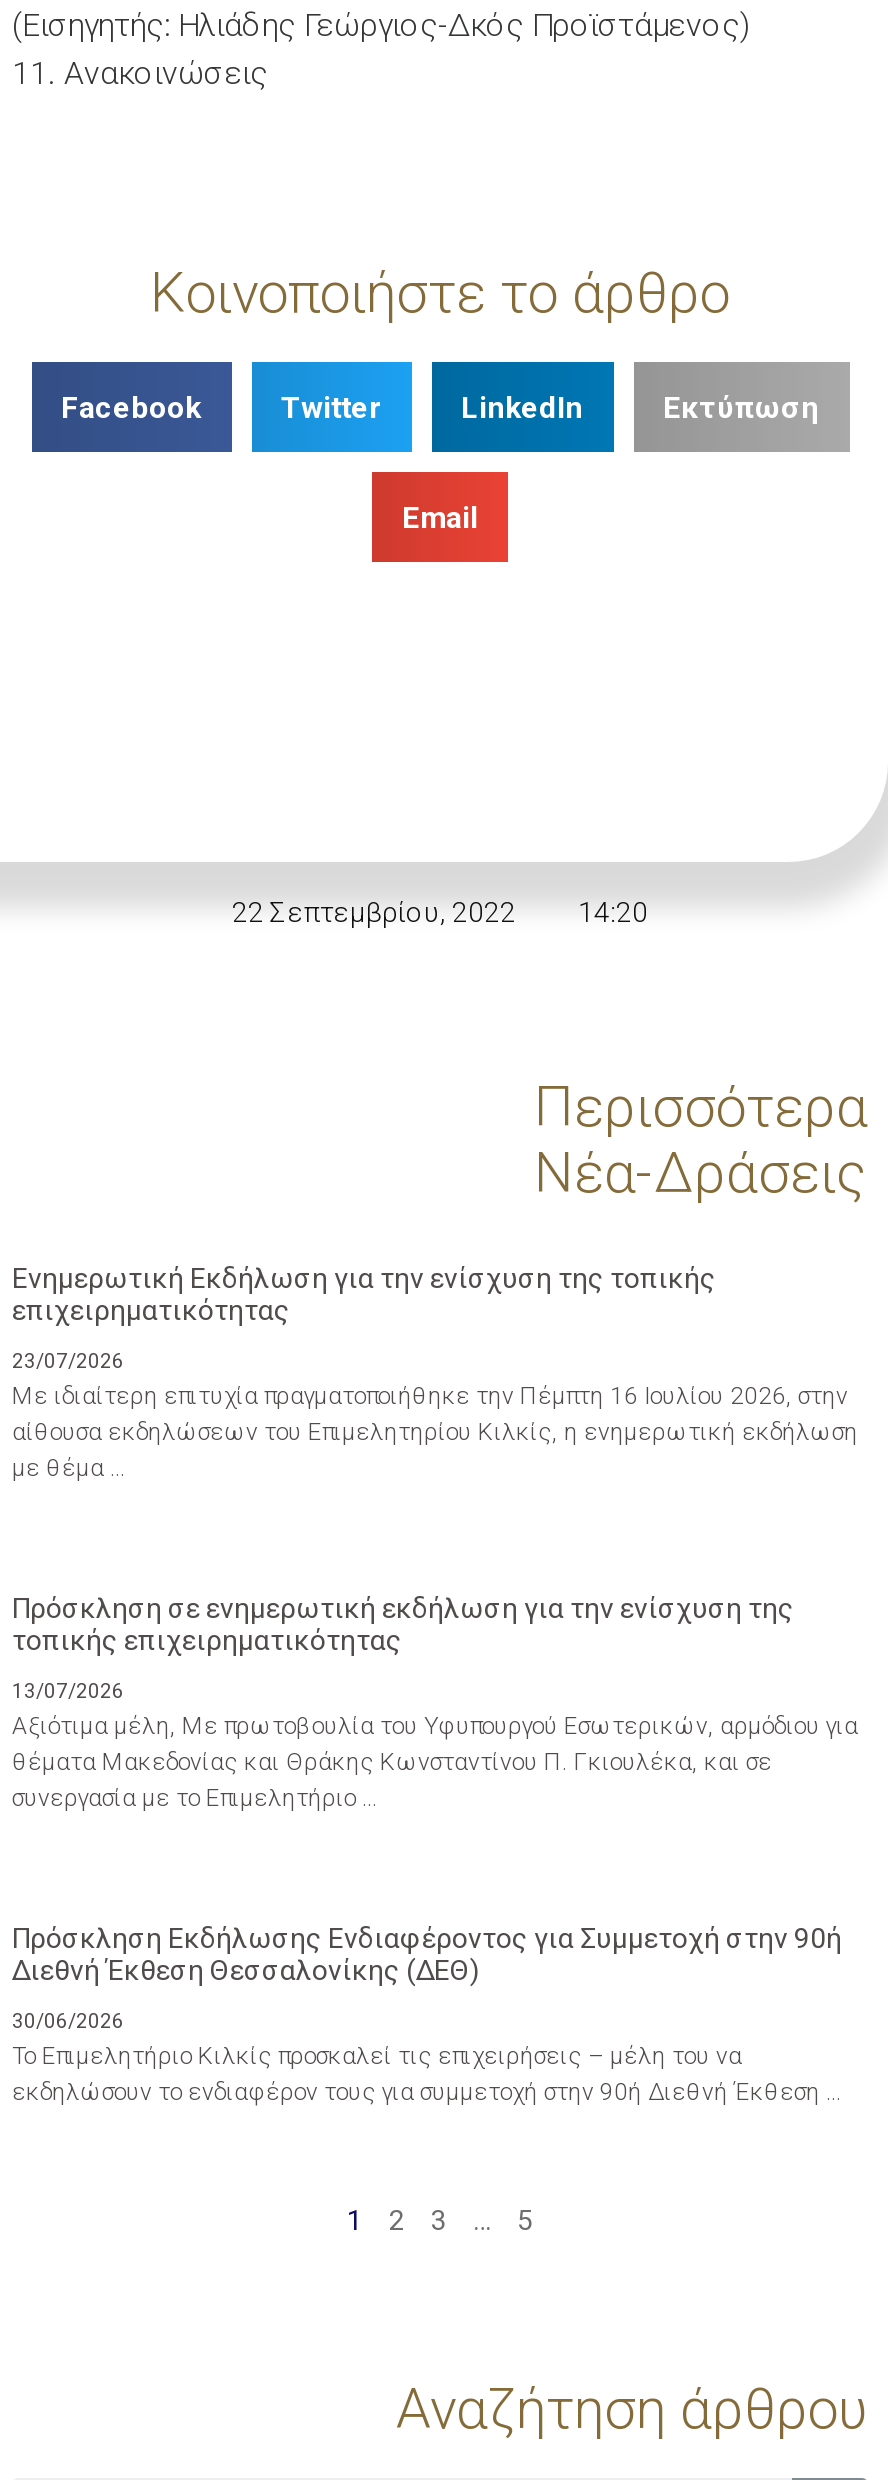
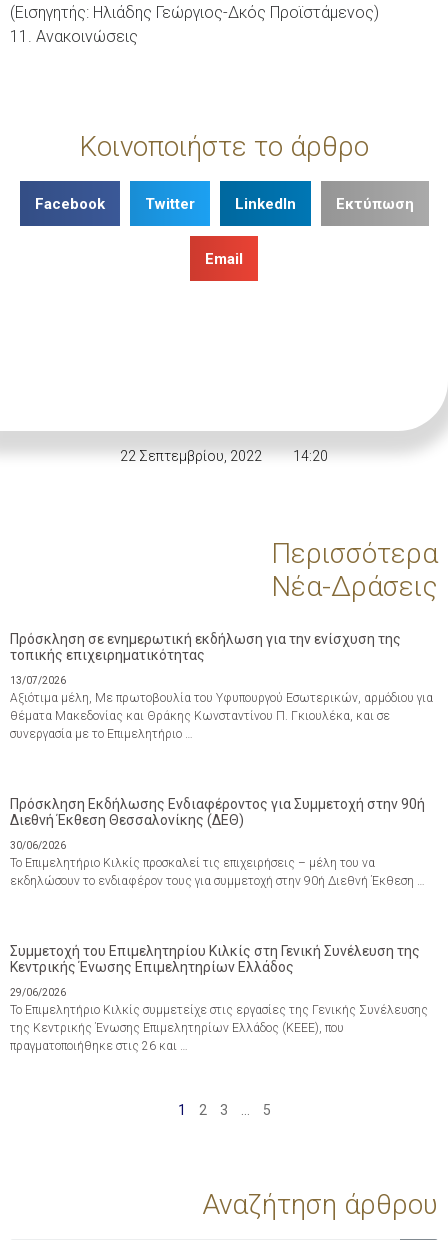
[12,1263,858,1483] Ενημερωτική Εκδήλωση για την ενίσχυση της τοπικής | επιχειρηματικότητας | 23/07/2026 | Με ιδιαίτερη επιτυχία πραγματοποιήθηκε την Πέμπτη 16 Ιουλίου 2026, στην | αίθουσα εκδηλώσεων του Επιμελητηρίου Κιλκίς, η ενημερωτική εκδήλωση | με θέμα … -> none
moved [12,1593,858,2107] -> [10,631,433,888]: Πρόσκληση σε ενημερωτική εκδήλωση για την ενίσχυση της | τοπικής επιχειρηματικότητας | 13/07/2026 | ... | Το Επιμελητήριο Κιλκίς προσκαλεί τις επιχειρήσεις – μέλη του να | εκδηλώσουν το ενδιαφέρον τους για συμμετοχή στην 90ή Διεθνή Έκθεση …
none -> [10,943,428,1053] Συμμετοχή του Επιμελητηρίου Κιλκίς στη Γενική Συνέλευση της | Κεντρικής Ένωσης Επιμελητηρίων Ελλάδος | 29/06/2026 | Το Επιμελητήριο Κιλκίς συμμετείχε στις εργασίες της Γενικής Συνέλευσης | της Κεντρικής Ένωσης Επιμελητηρίων Ελλάδος (ΚΕΕΕ), που | πραγματοποιήθηκε στις 26 και …

